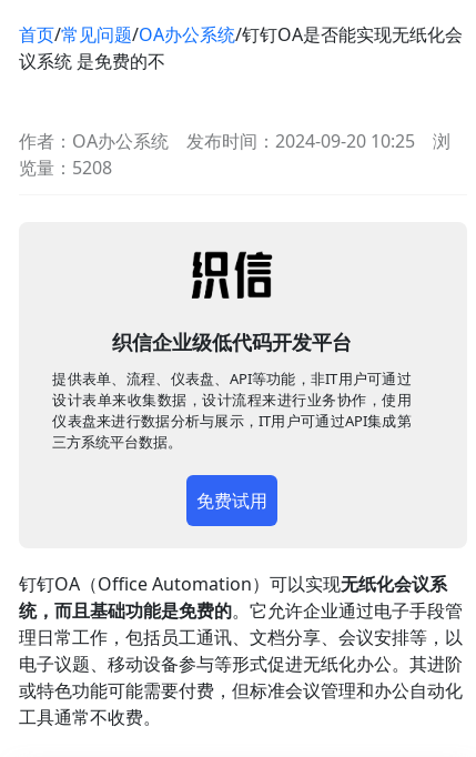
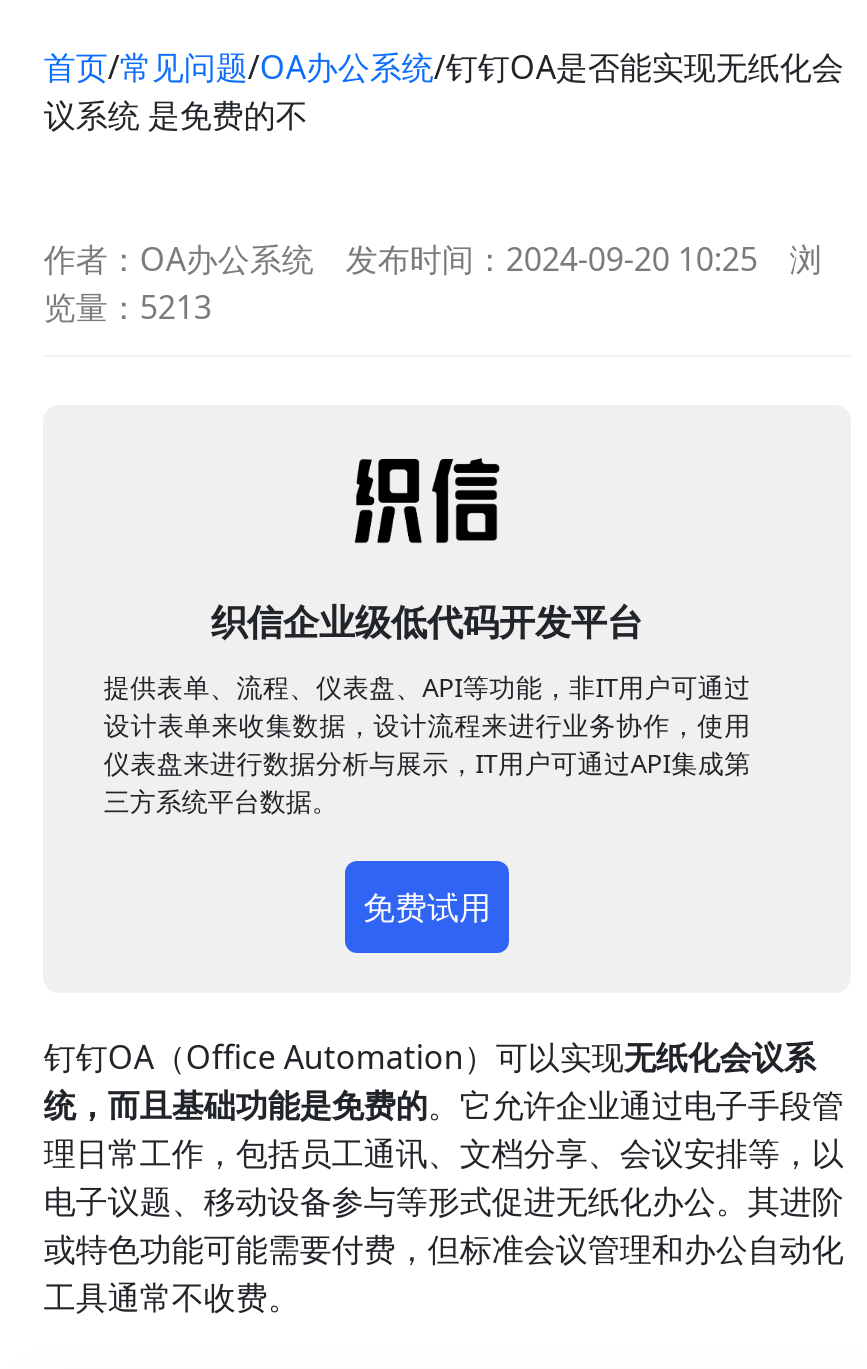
[19,155,113,180] 览量：5208 -> [44,285,212,329] 览量：5213

